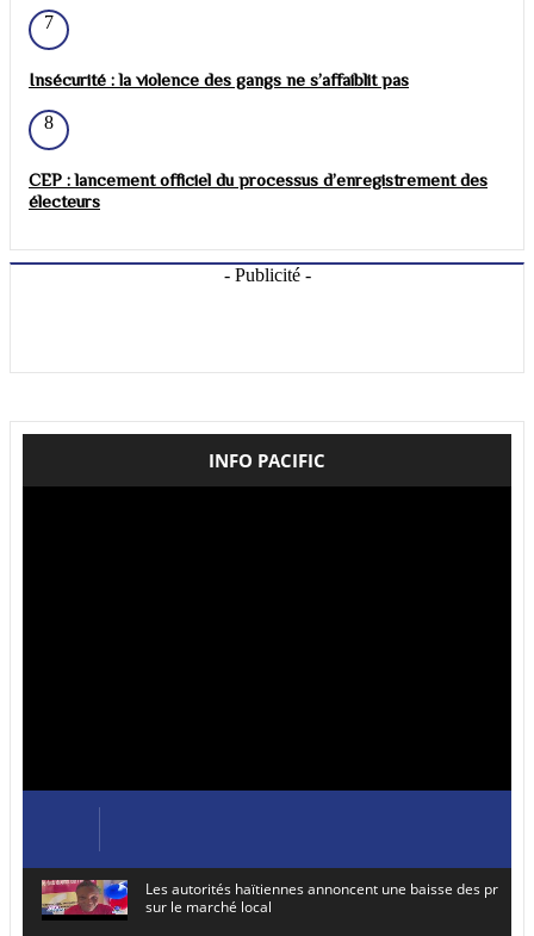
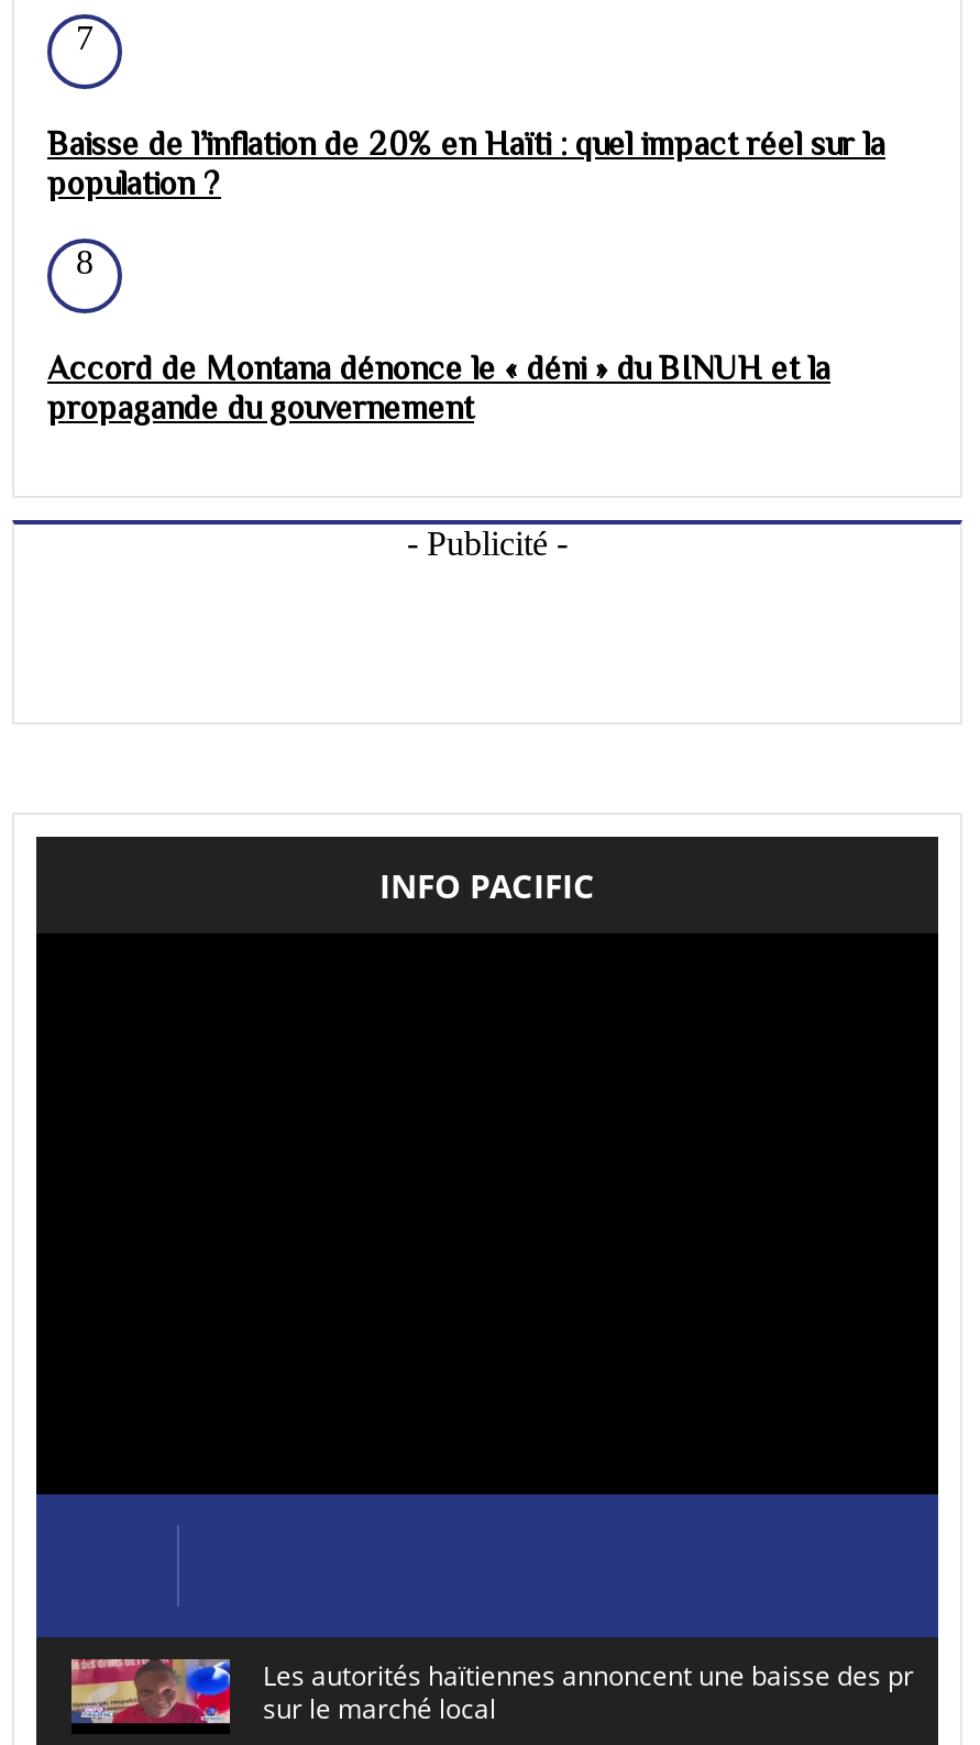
[29,69,409,90] Insécurité : la violence des gangs ne s’affaiblit pas -> [47,125,885,202] Baisse de l’inflation de 20% en Haïti : quel impact réel sur la | population ?
[29,170,488,211] CEP : lancement officiel du processus d’enregistrement des | électeurs -> [47,349,830,426] Accord de Montana dénonce le « déni » du BINUH et la | propagande du gouvernement

